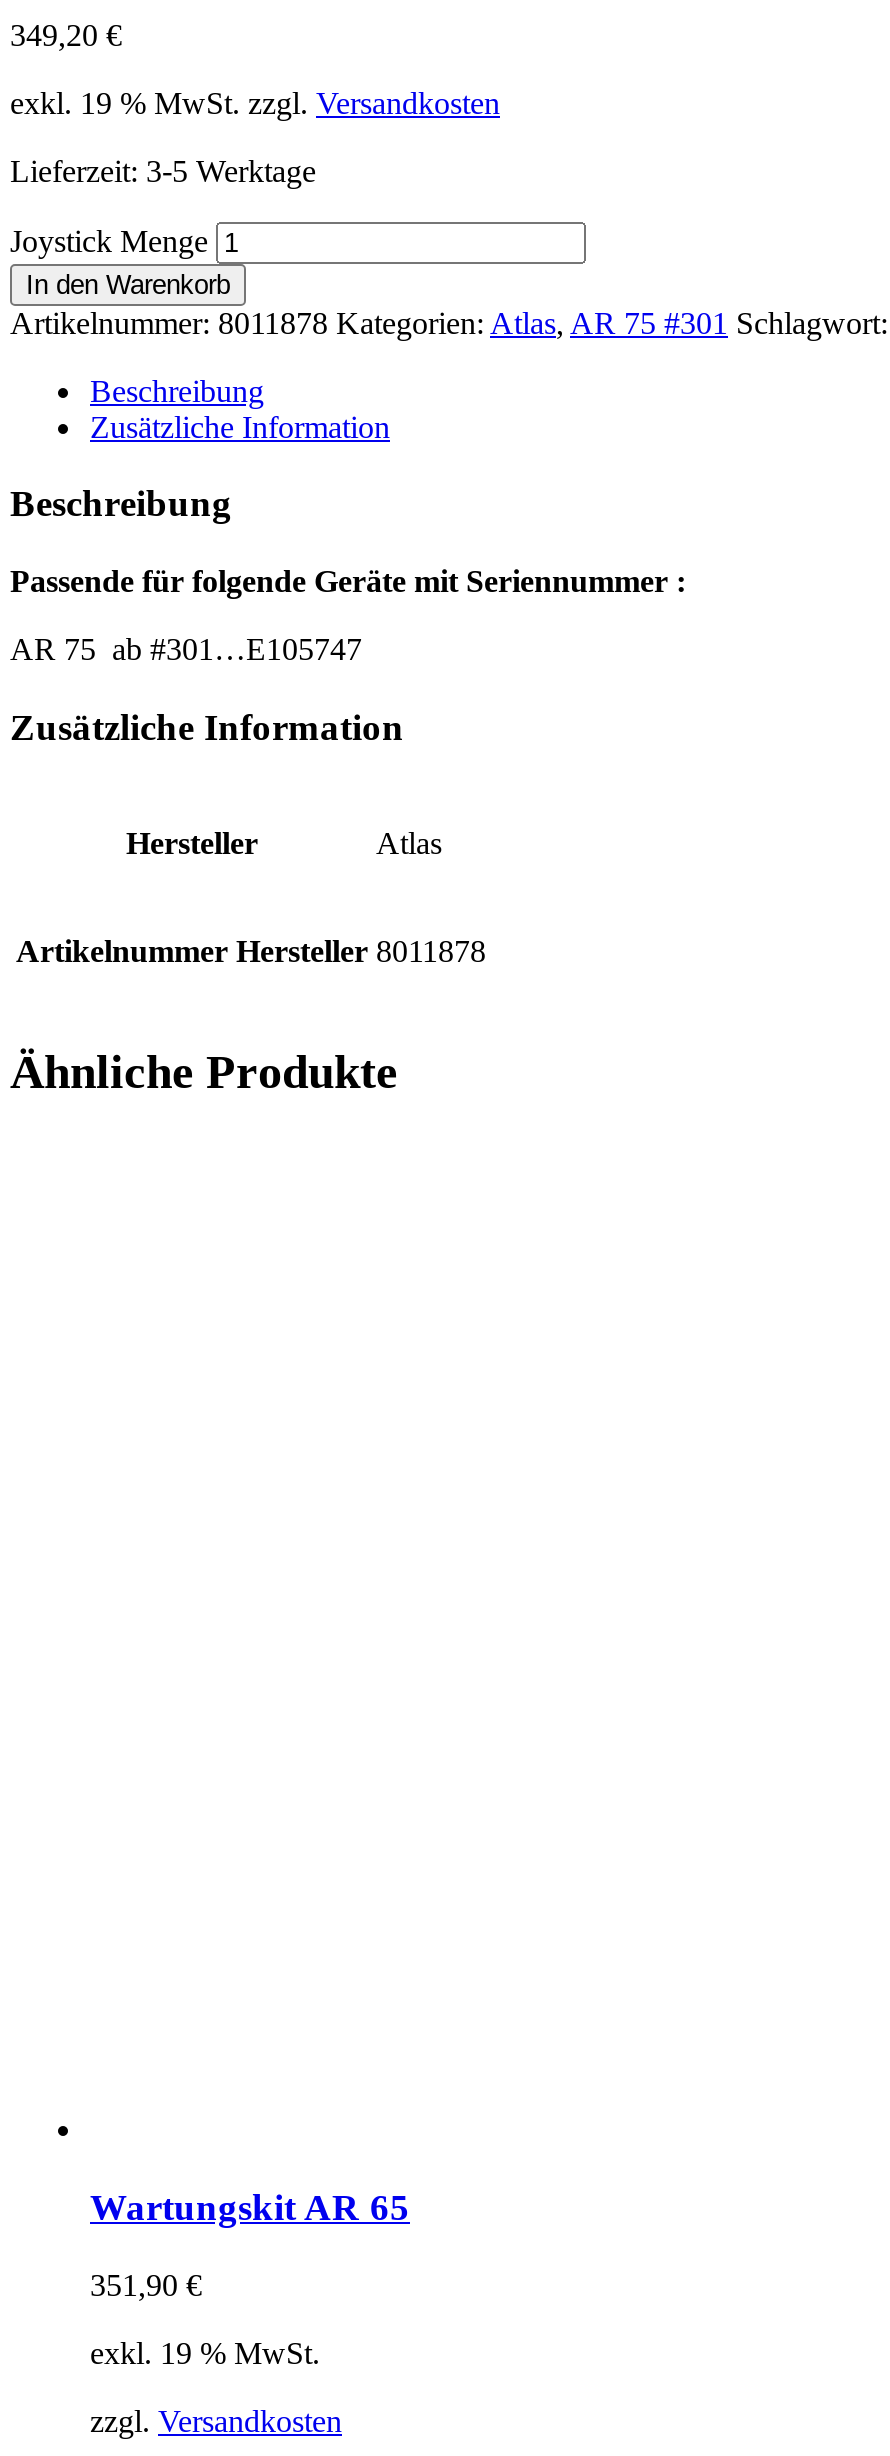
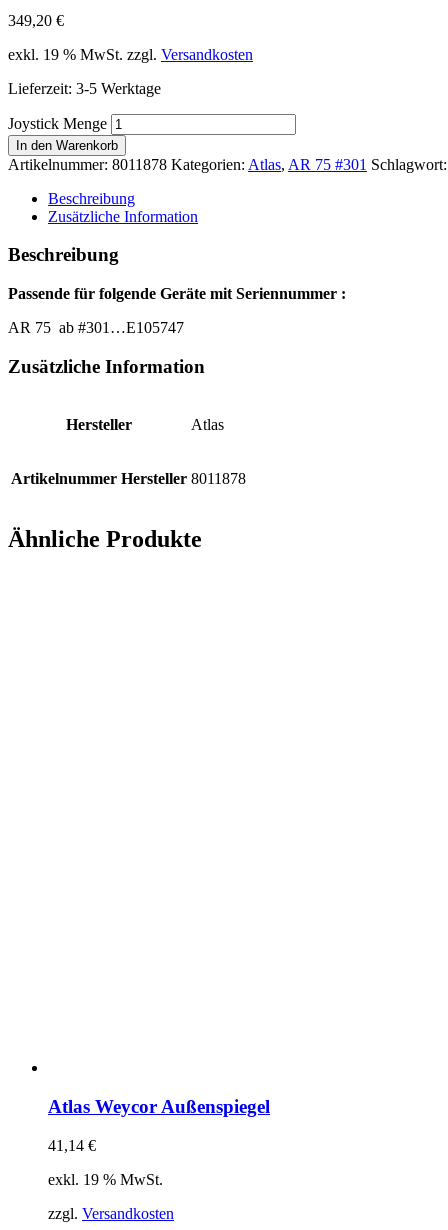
[90,2186,410,2228] Wartungskit AR 65 -> [48,1096,270,1117] Atlas Weycor Außenspiegel
[90,2268,202,2302] 351,90 € -> [48,1137,96,1154] 41,14 €

